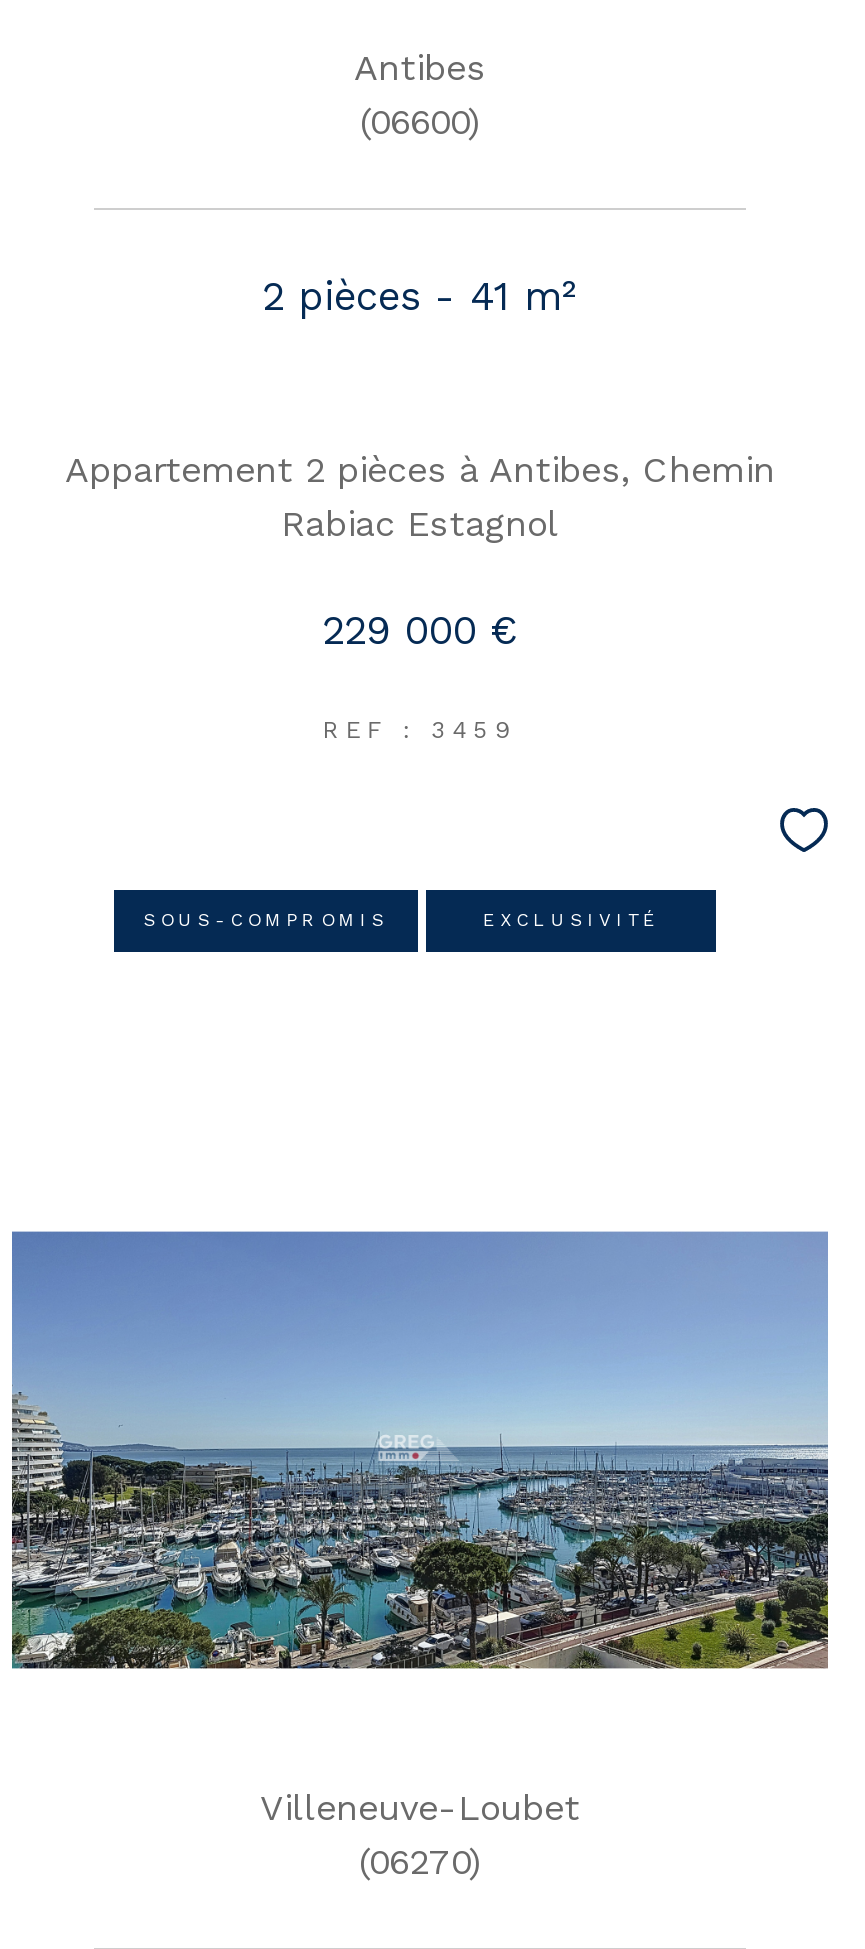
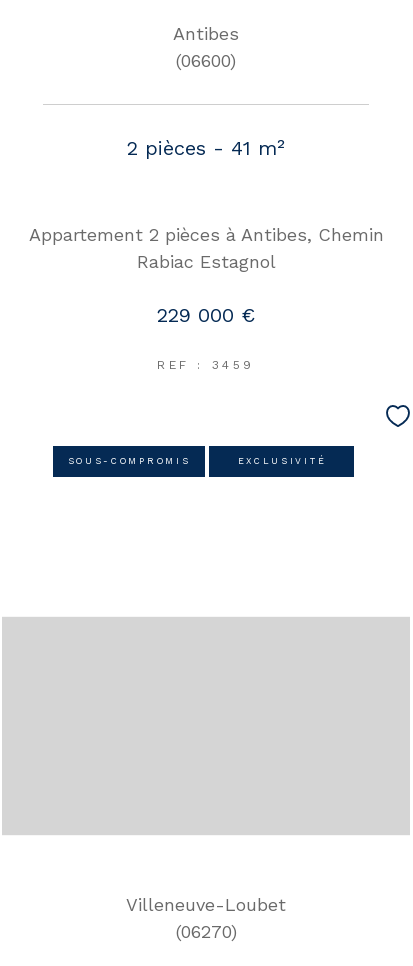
[10,1231,830,1669] [image] -> none

